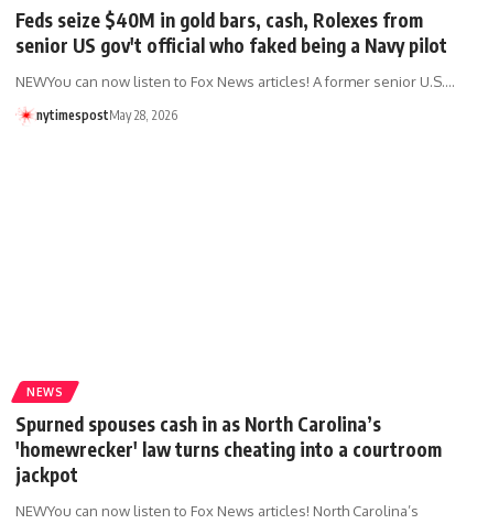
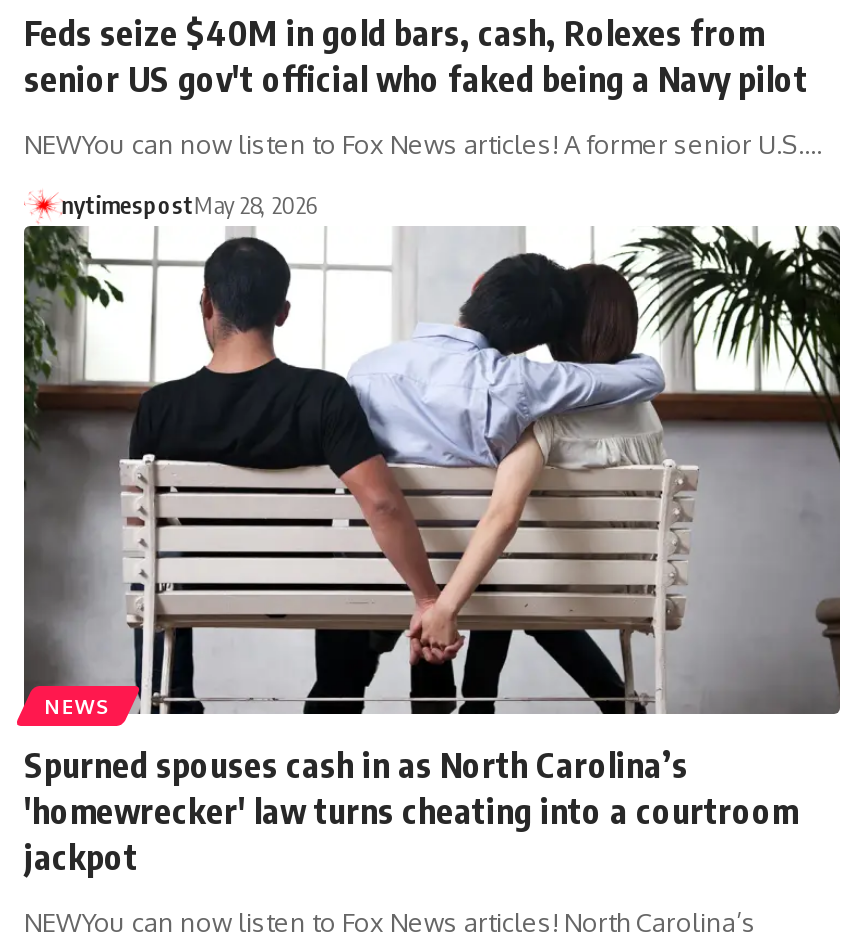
none -> [22,223,842,727] [image]

